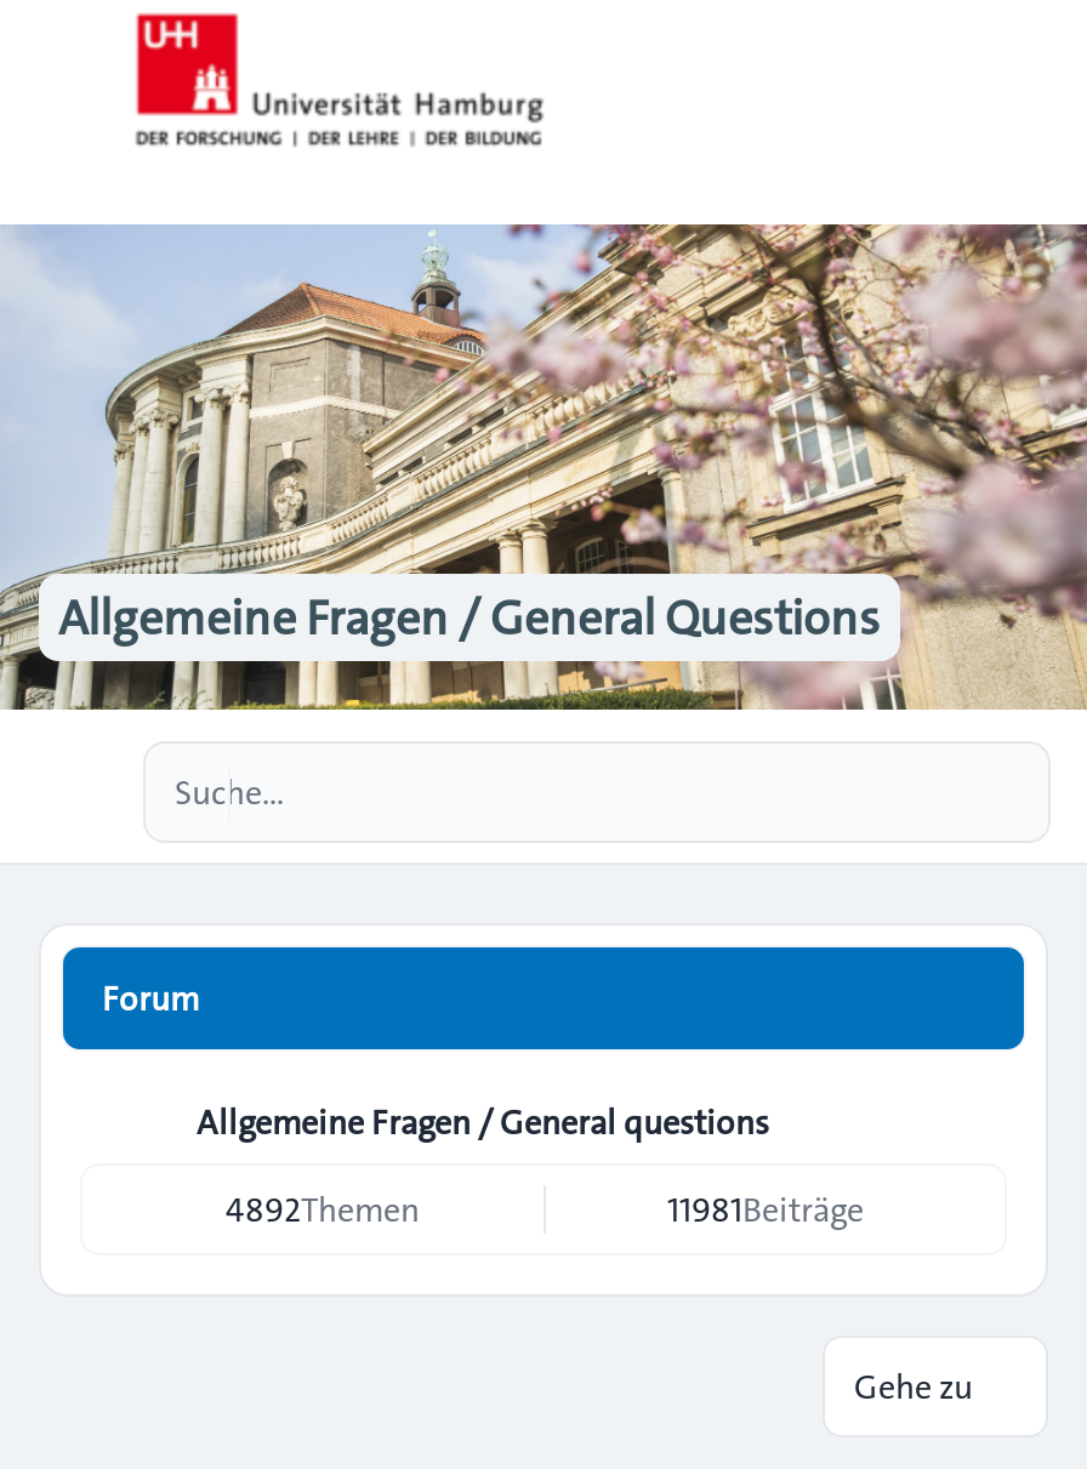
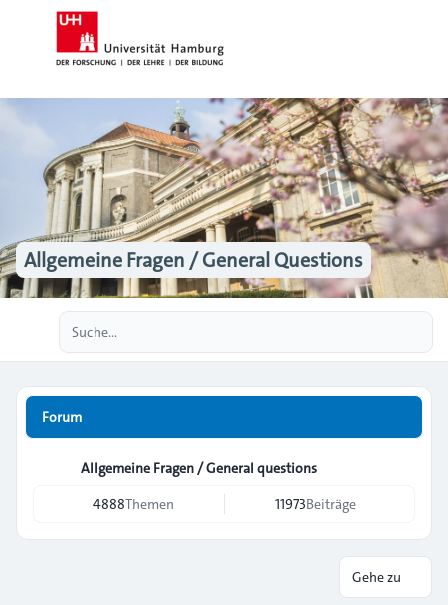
[226,1185,420,1234] 4892Themen -> [92,494,173,514] 4888Themen
[667,1185,864,1234] 11981Beiträge -> [275,494,356,514] 11973Beiträge

